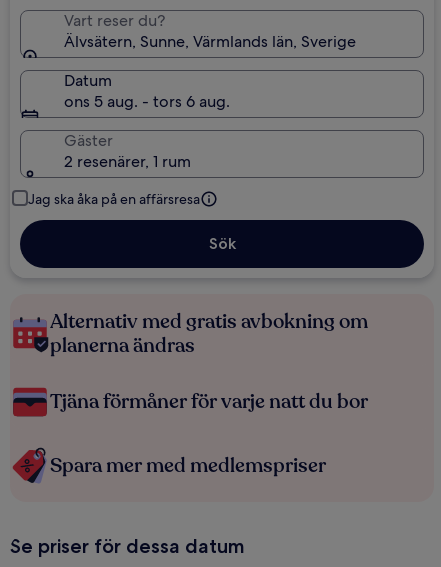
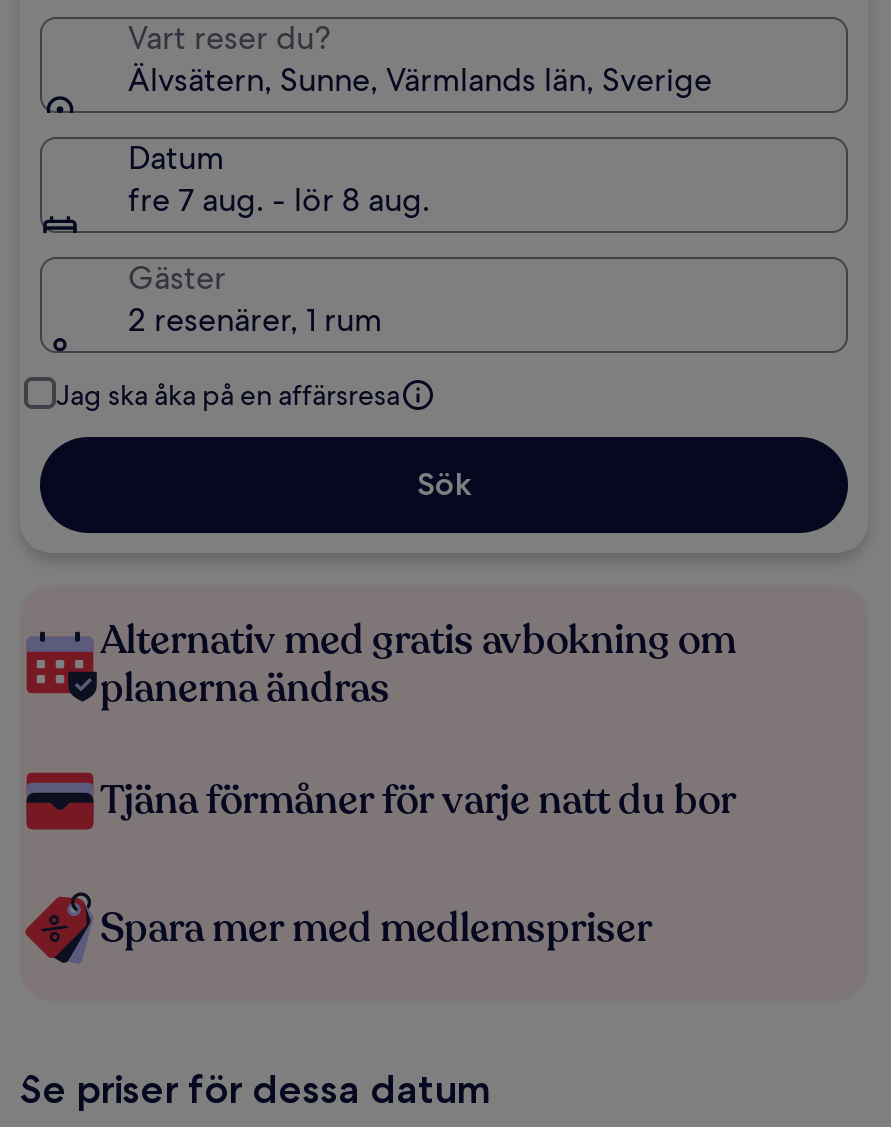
[64,91,230,112] ons 5 aug. - tors 6 aug. -> [128,179,430,221] fre 7 aug. - lör 8 aug.

